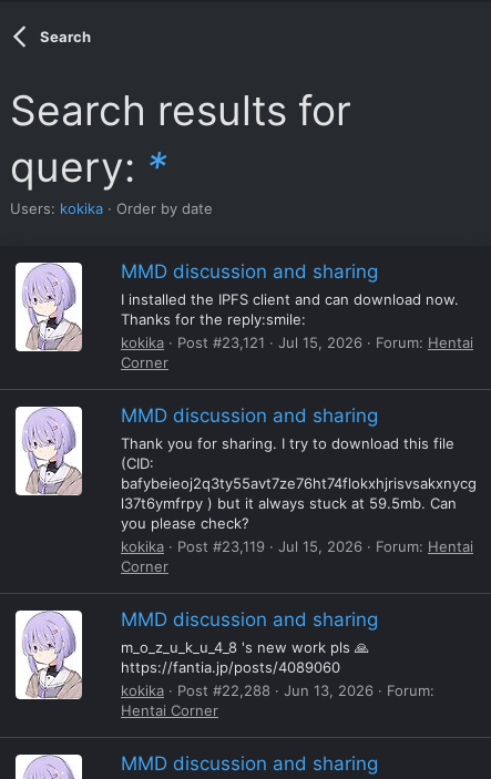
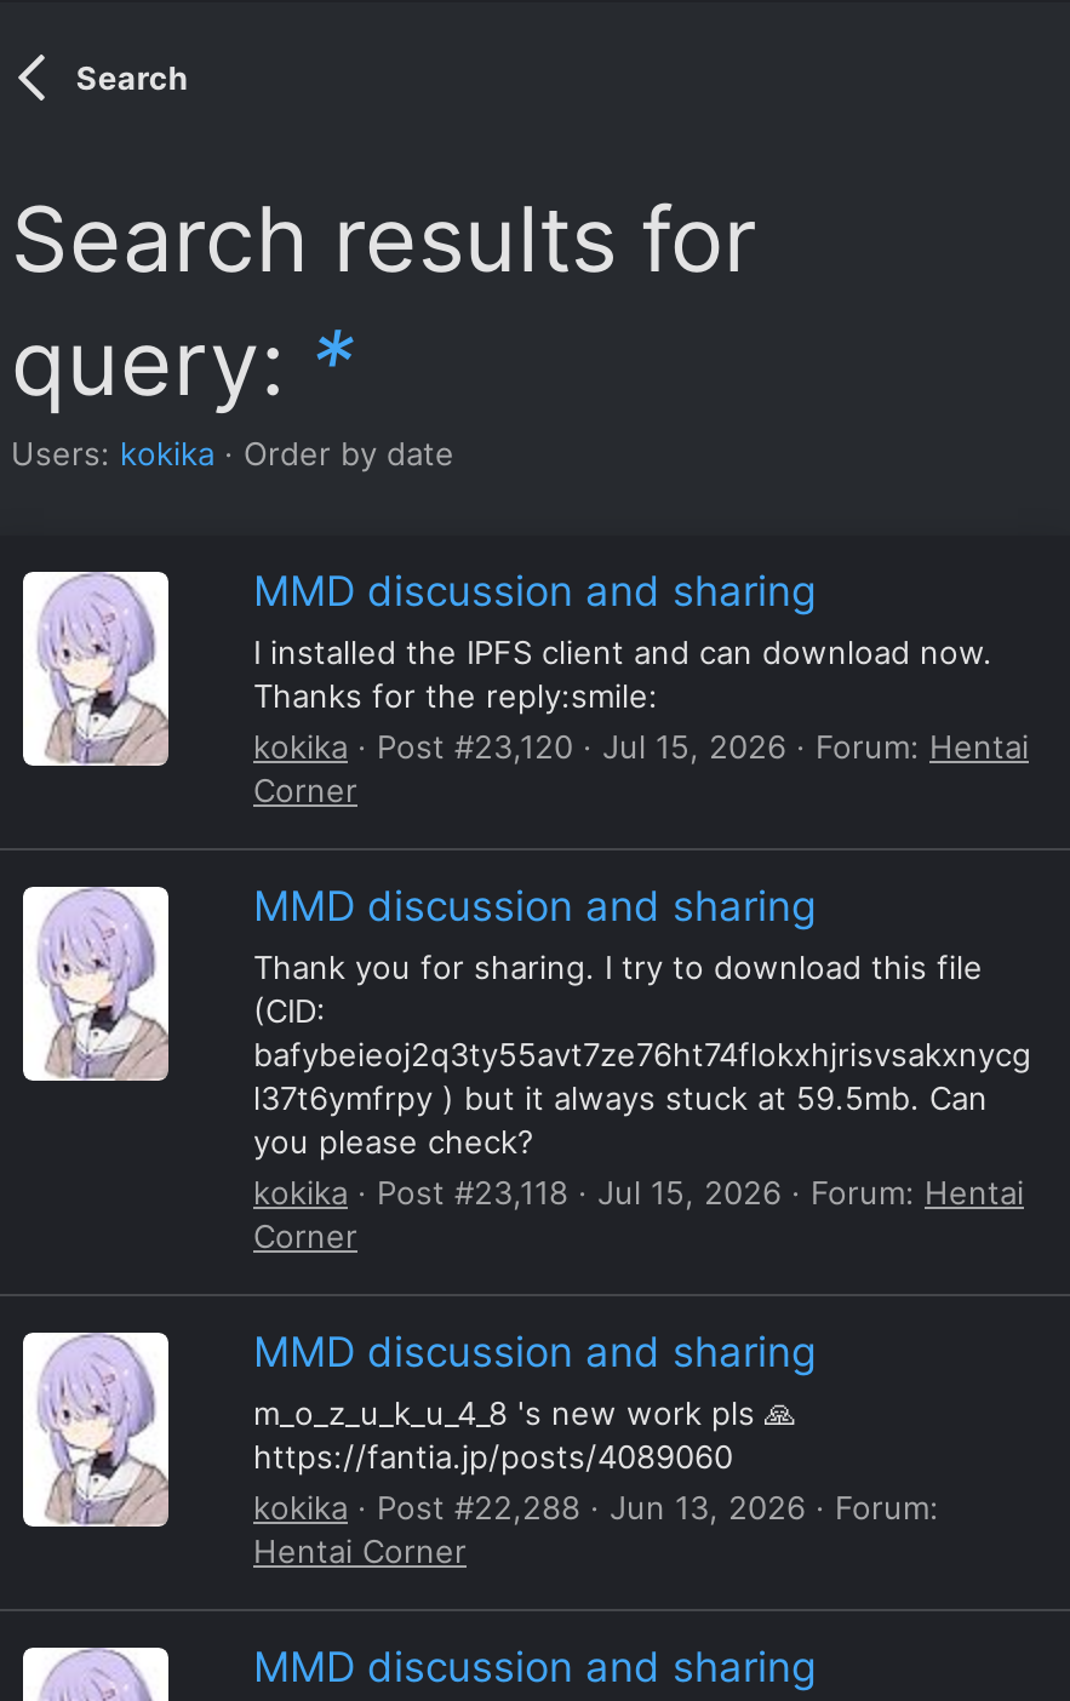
[121,334,473,351] kokika Post #23,121 Jul 15, 2026 Forum: Hentai -> [253,727,1029,766] kokika Post #23,120 Jul 15, 2026 Forum: Hentai
[121,537,473,555] kokika Post #23,119 Jul 15, 2026 Forum: Hentai -> [253,1173,1024,1212] kokika Post #23,118 Jul 15, 2026 Forum: Hentai

